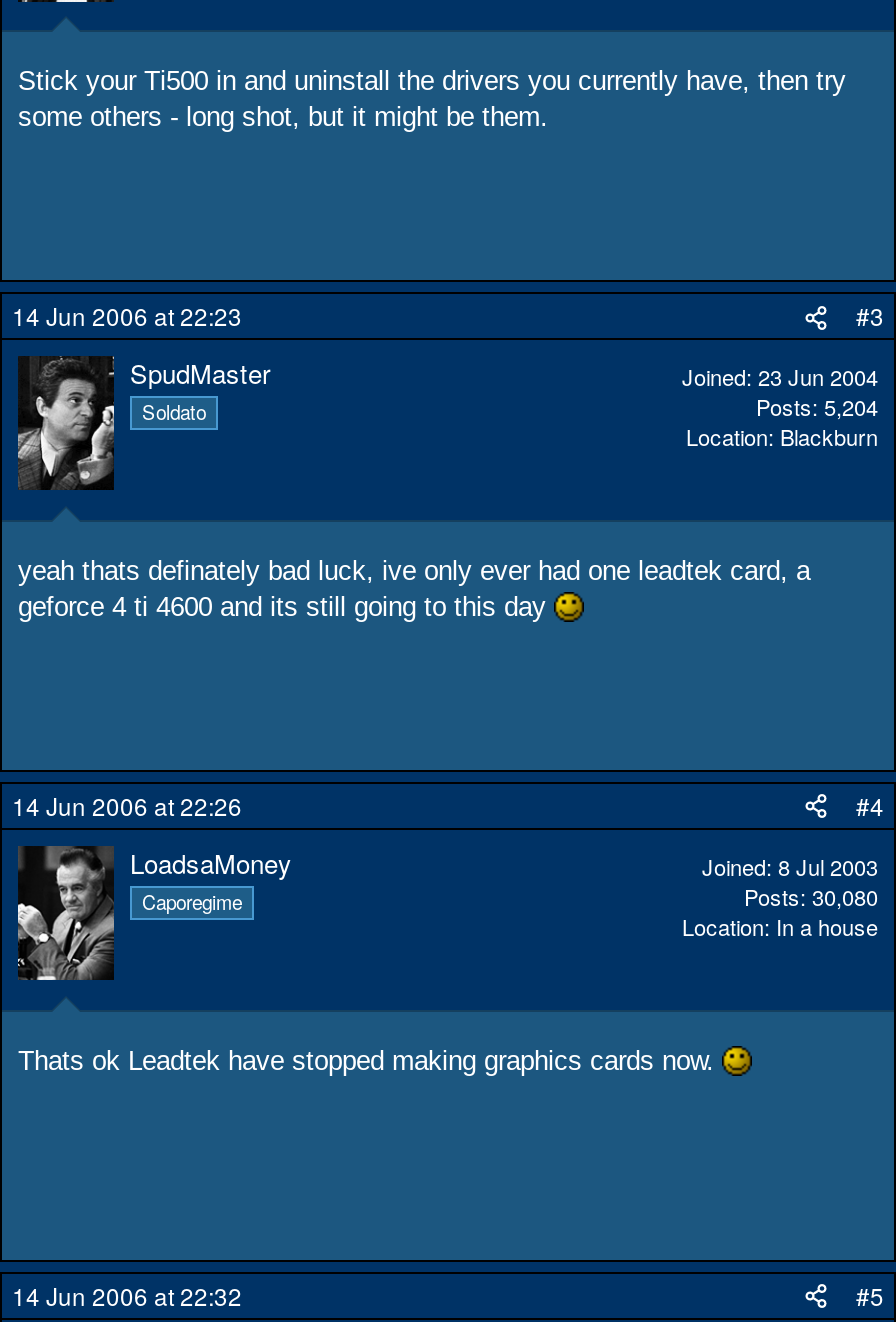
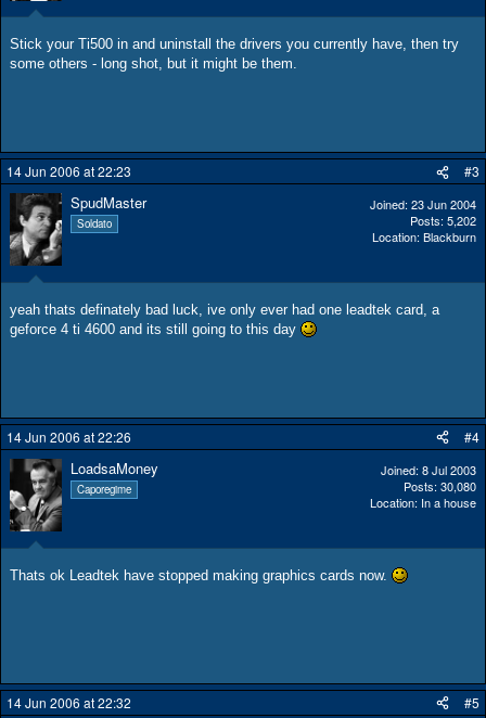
[756,390,878,422] Posts 5,204 -> [410,212,476,229] Posts 5,202

